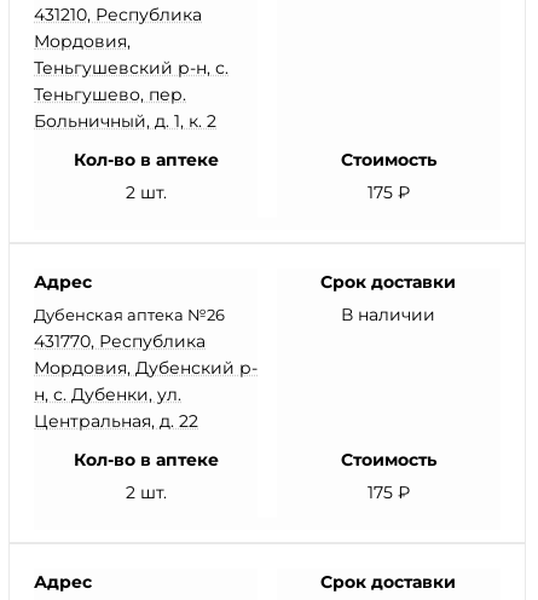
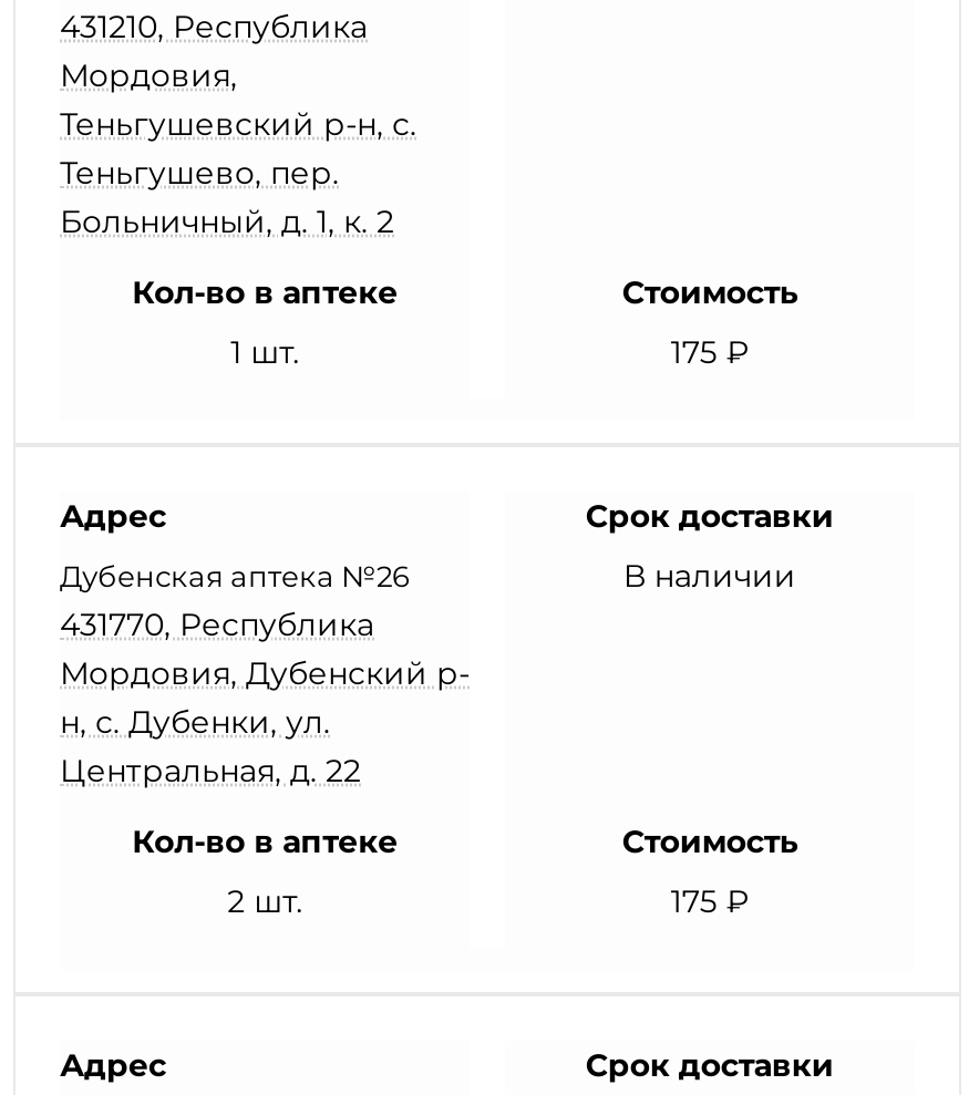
[125,181,166,203] 2 шт. -> [231,332,299,372] 1 шт.

